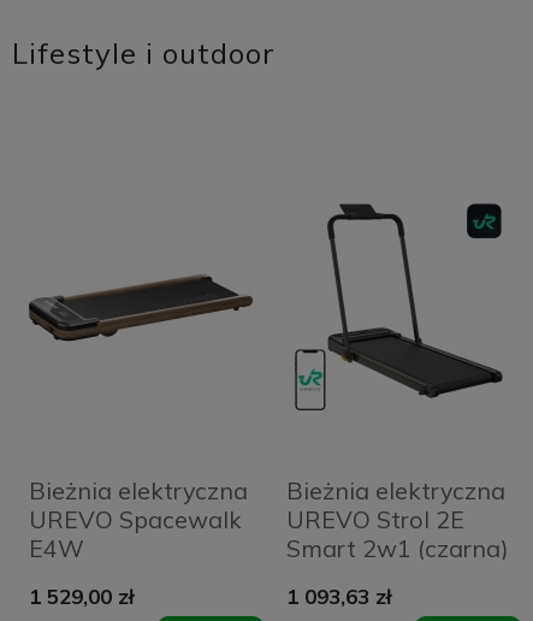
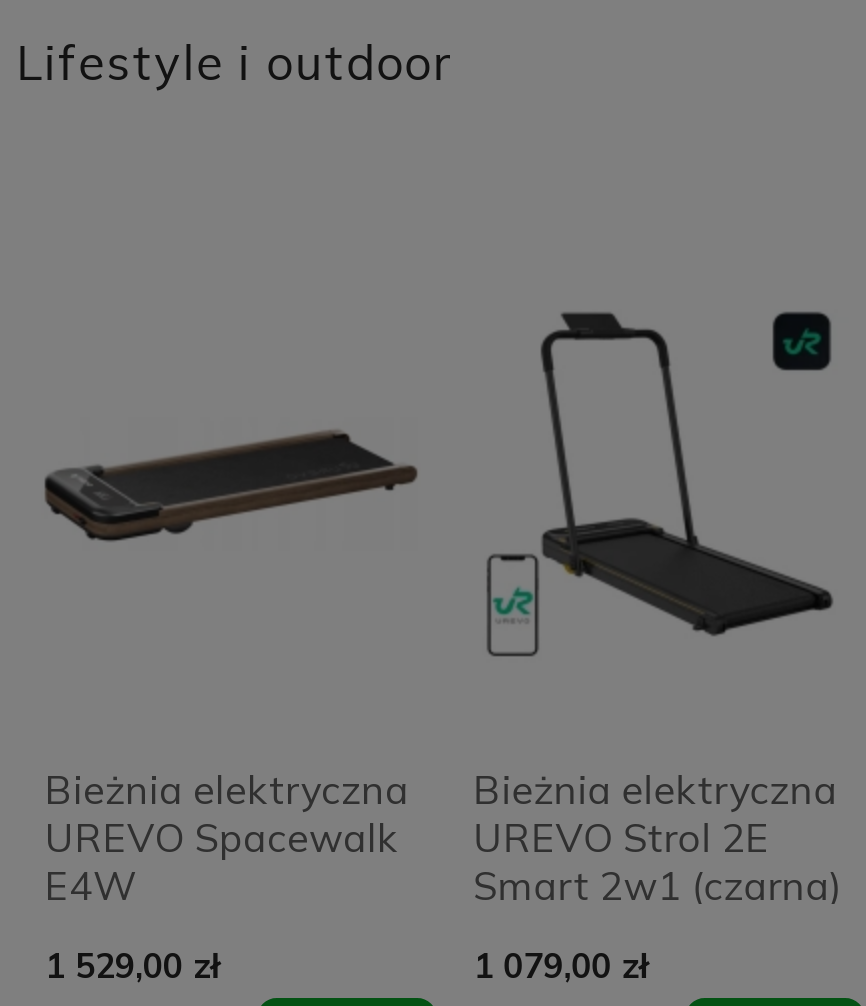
[287,584,391,609] 1 093,63 zł -> [473,945,647,987] 1 079,00 zł

